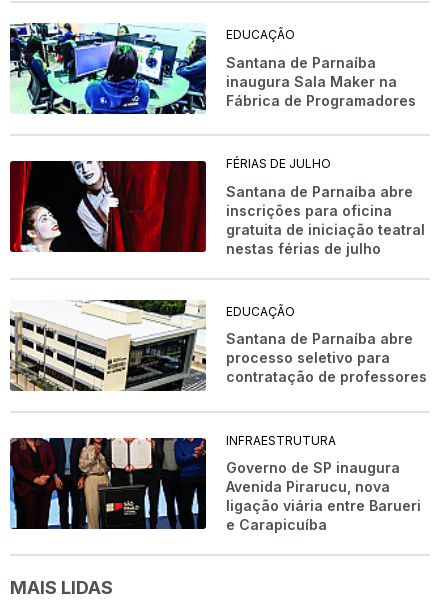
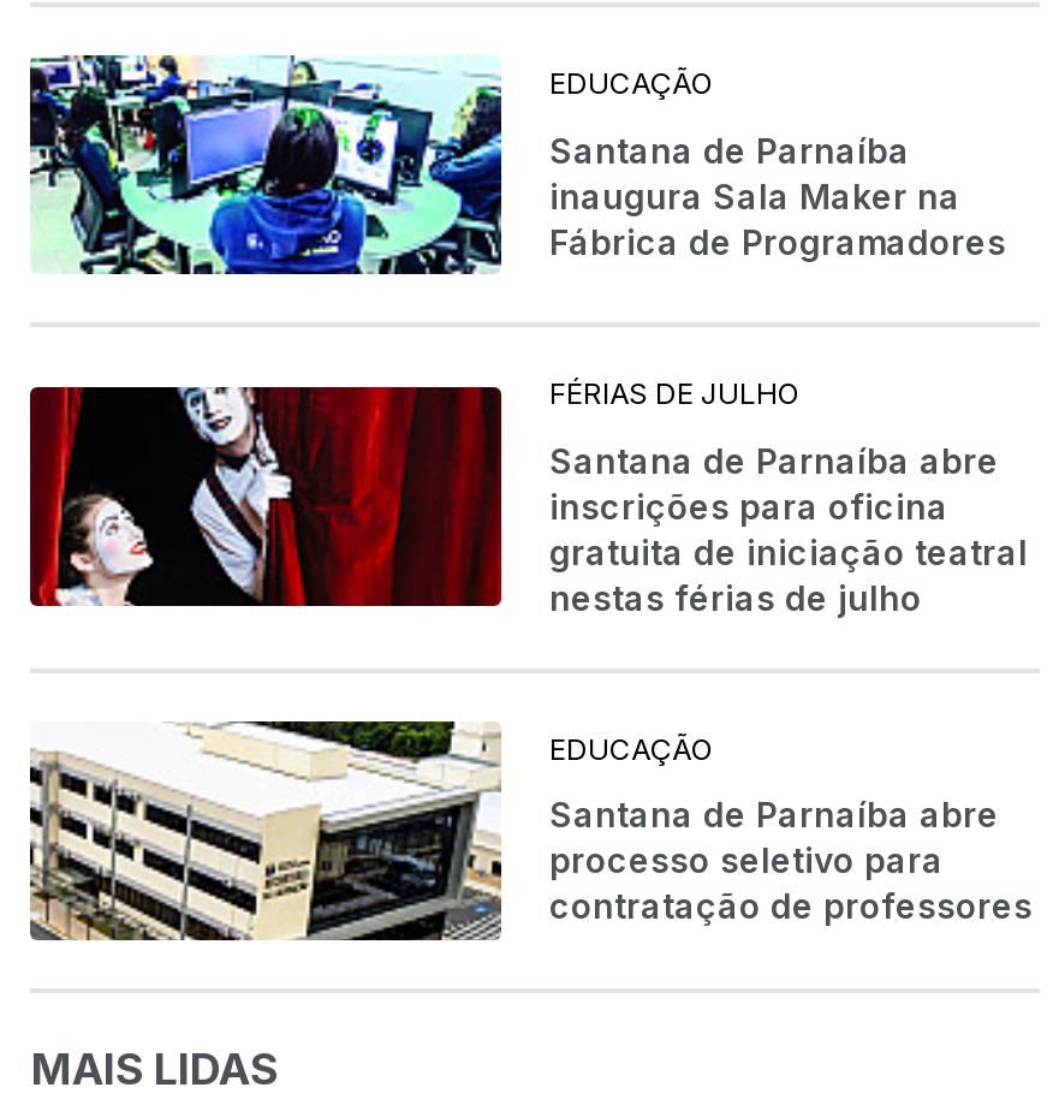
[9,433,421,533] [image] | INFRAESTRUTURA | Governo de SP inaugura | Avenida Pirarucu, nova | ligação viária entre Barueri | e Carapicuíba -> none

